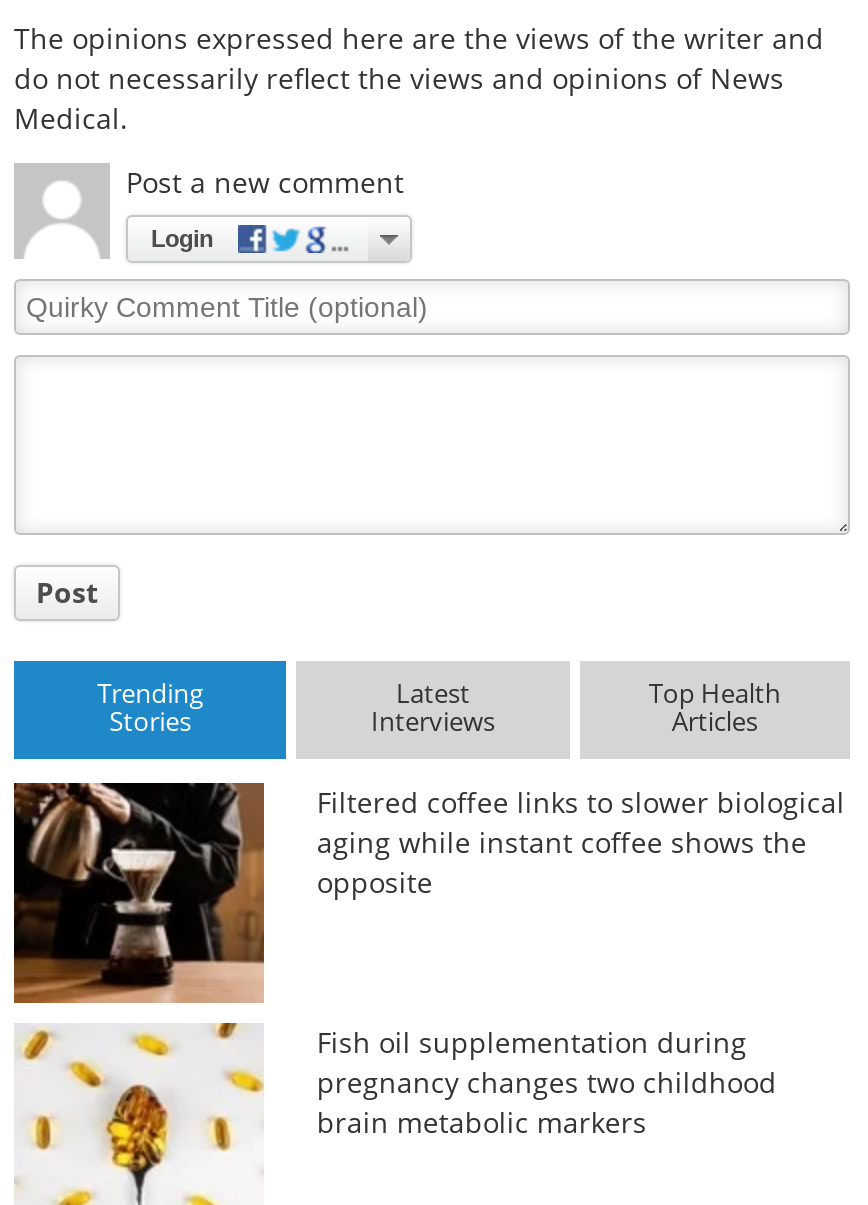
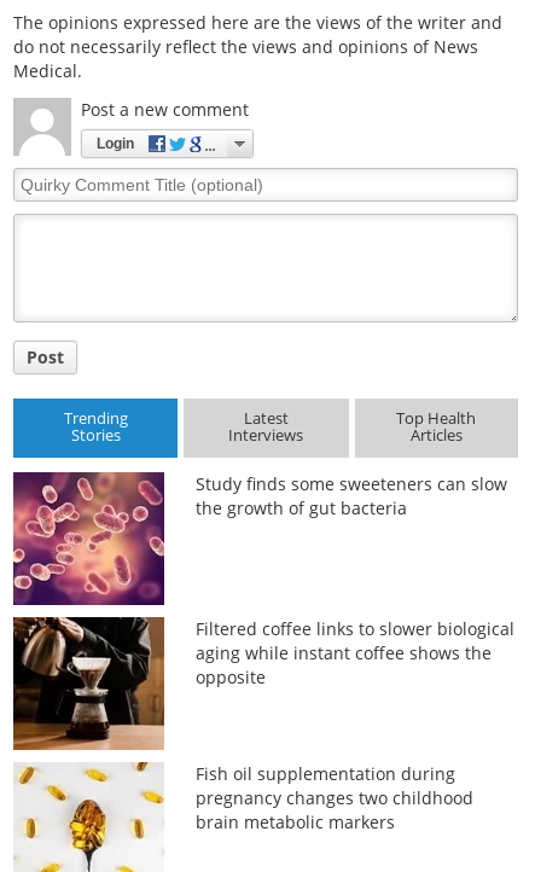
none -> [12,471,508,606] [image] | Study finds some sweeteners can slow | the growth of gut bacteria

